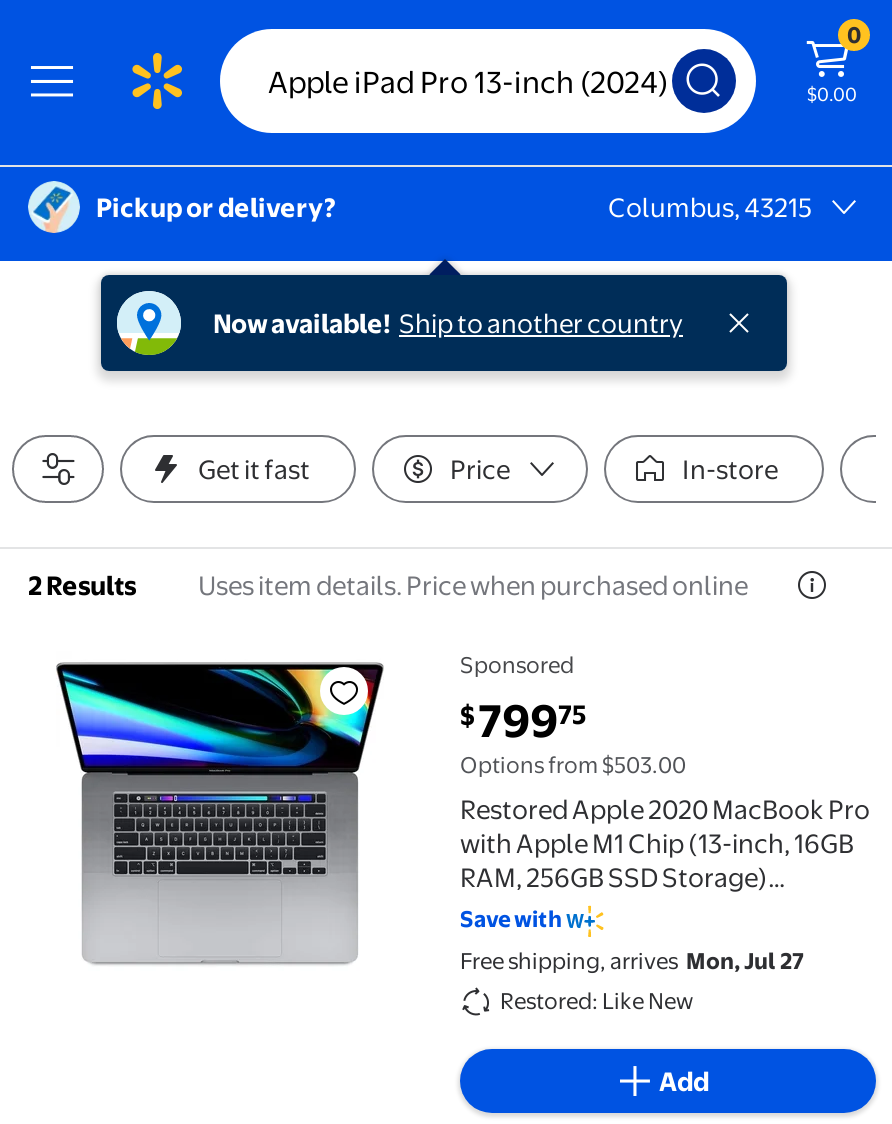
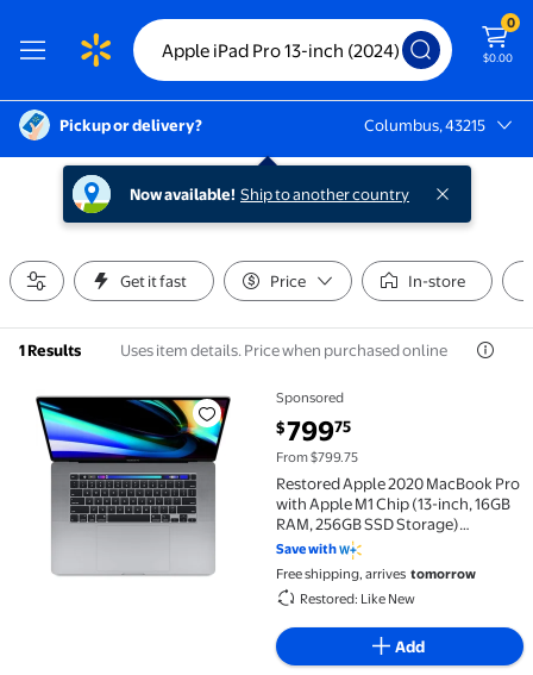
[28,569,136,601] 2 Results -> [19,340,81,360] 1 Results
[460,751,686,779] Options from $503.00 -> [276,449,358,465] From $799.75
[460,947,804,975] Free shipping, arrives Mon, Jul 27 -> [276,565,476,582] Free shipping, arrives tomorrow

